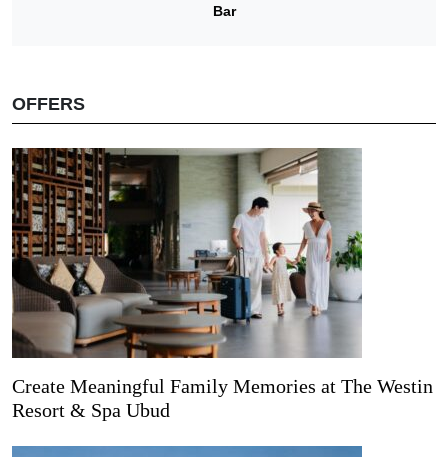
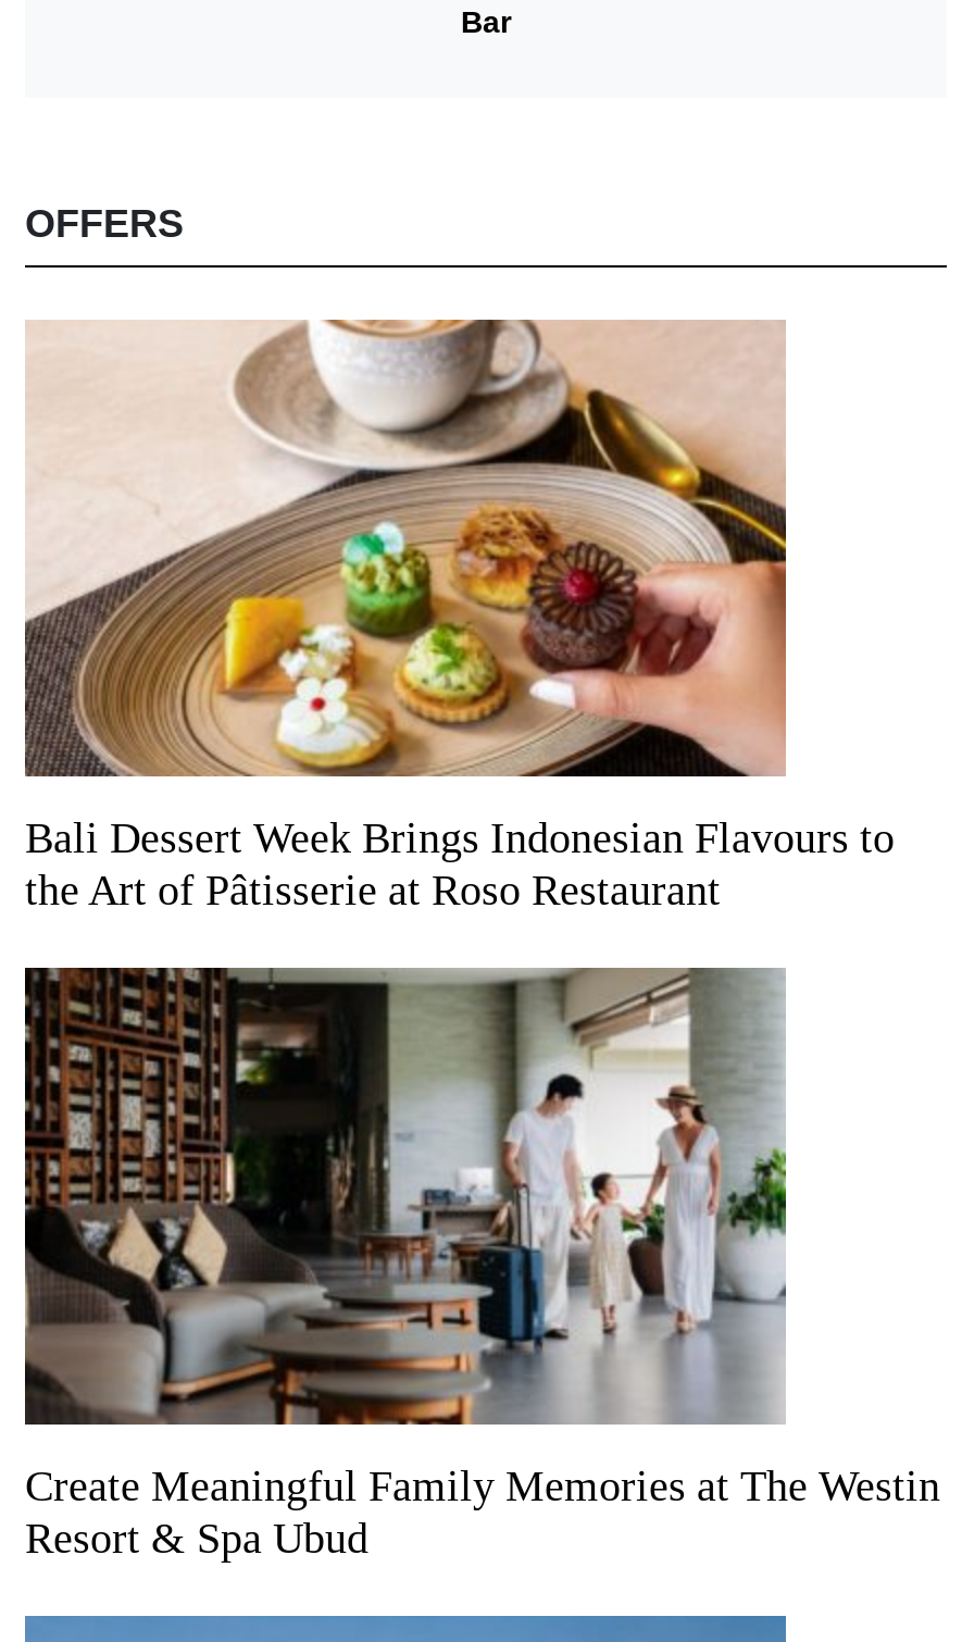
none -> [23,318,895,915] [image] | Bali Dessert Week Brings Indonesian Flavours to | the Art of Pâtisserie at Roso Restaurant

